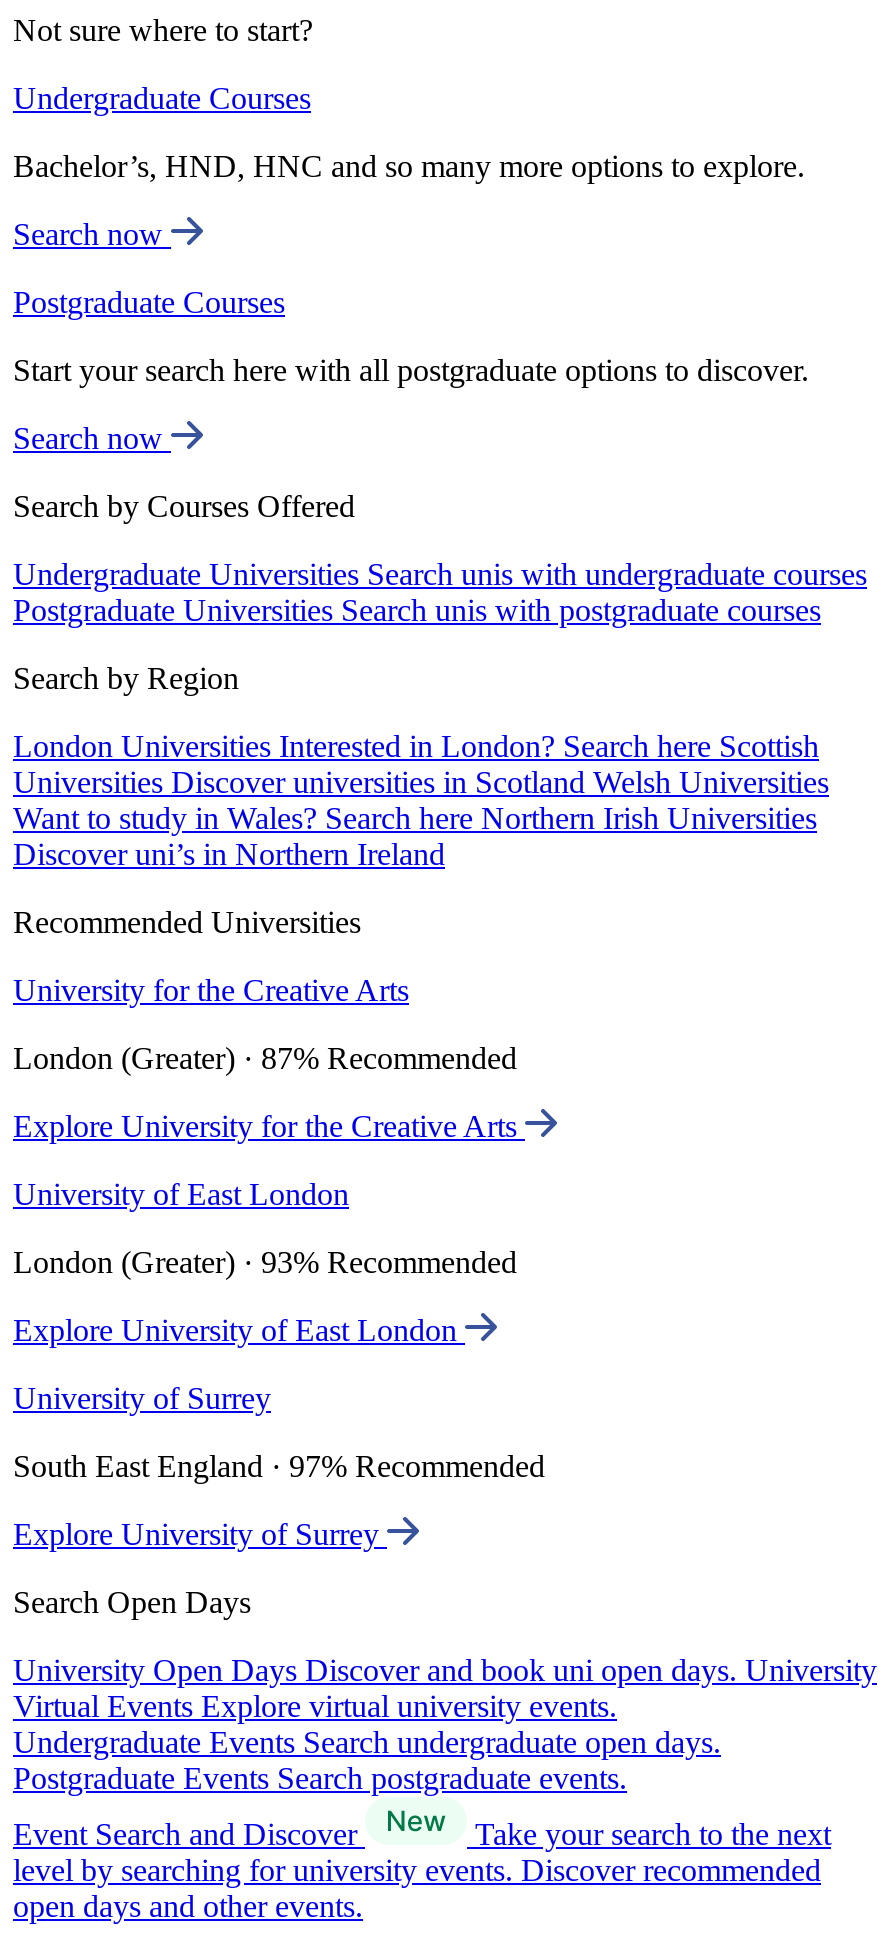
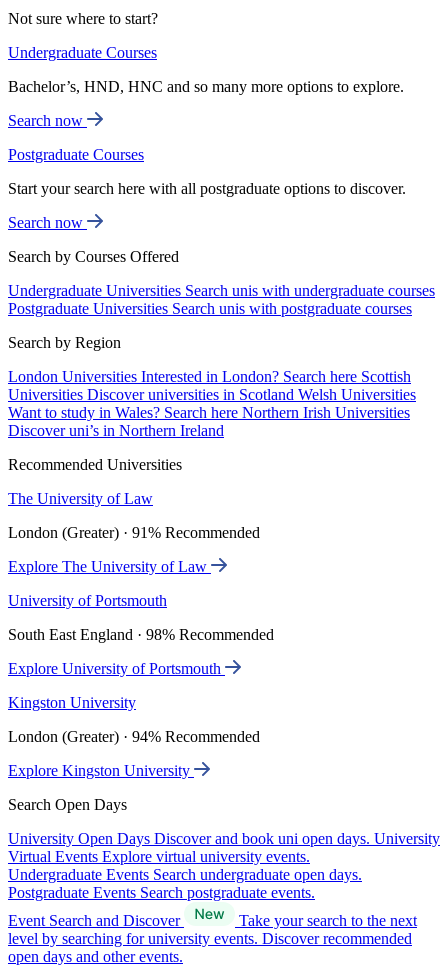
[13,973,409,1007] University for the Creative Arts -> [8,490,153,507] The University of Law
[13,1041,517,1075] London (Greater) · 87% Recommended -> [8,524,260,541] London (Greater) · 91% Recommended
[13,1109,525,1143] Explore University for the Creative Arts -> [8,558,211,575] Explore The University of Law
[13,1177,349,1211] University of East London -> [8,592,167,609] University of Portsmouth
[13,1245,517,1279] London (Greater) · 93% Recommended -> [8,626,274,643] South East England · 98% Recommended
[13,1313,465,1347] Explore University of East London -> [8,660,225,677] Explore University of Portsmouth
[13,1381,271,1415] University of Surrey -> [8,694,136,711] Kingston University
[13,1449,545,1483] South East England · 97% Recommended -> [8,728,260,745] London (Greater) · 94% Recommended
[13,1517,387,1551] Explore University of Surrey -> [8,762,194,779] Explore Kingston University

